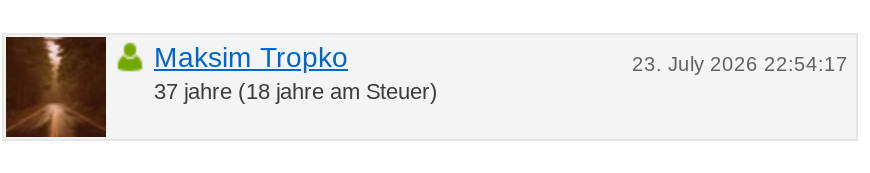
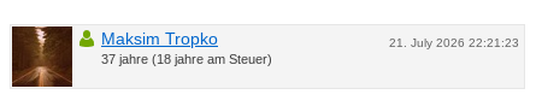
[632,54,848,76] 23. July 2026 22:54:17 -> [389,37,519,50] 21. July 2026 22:21:23

